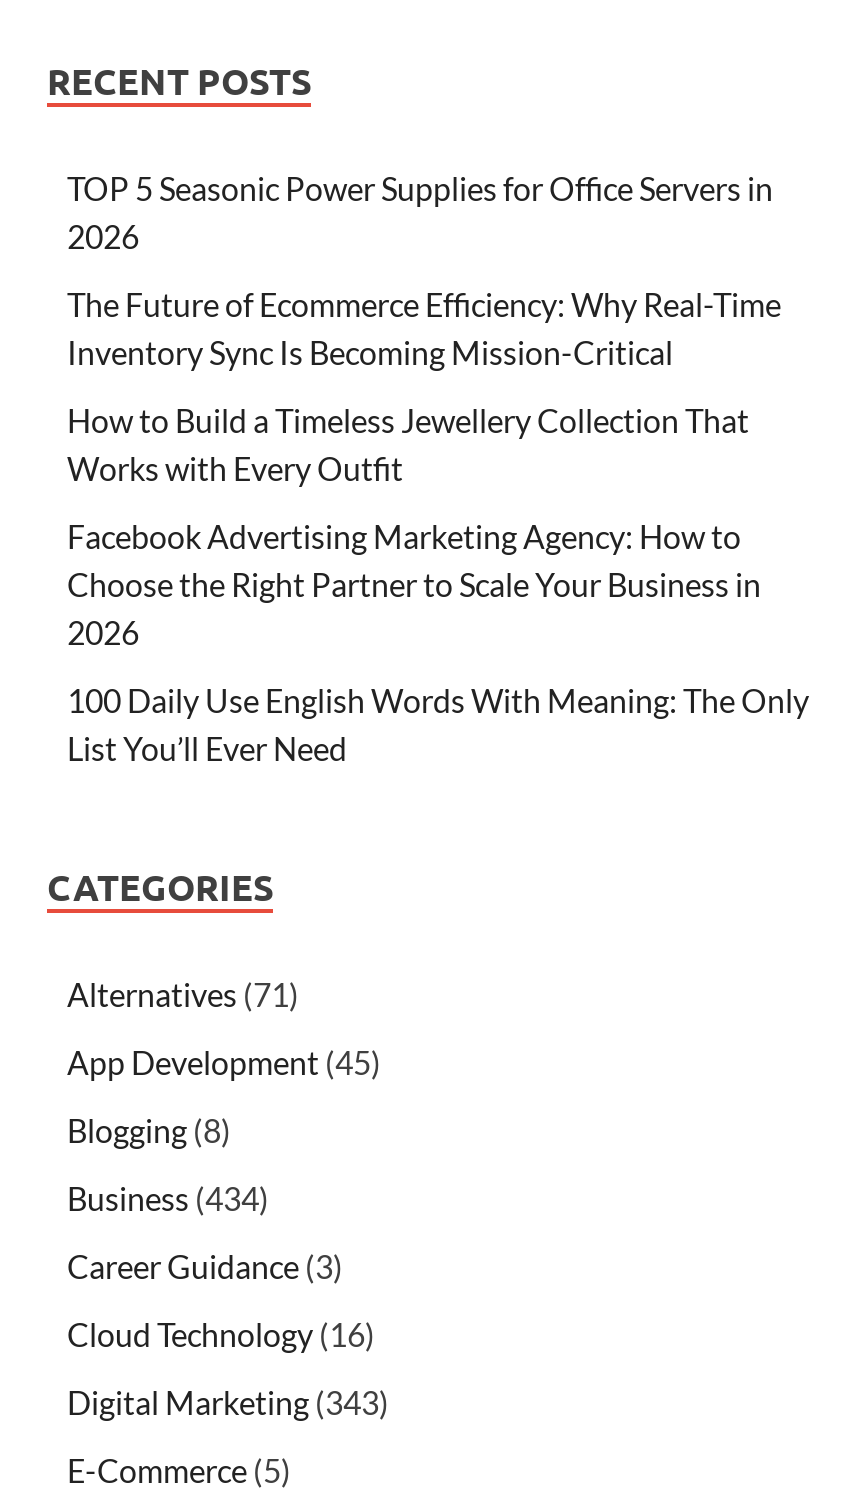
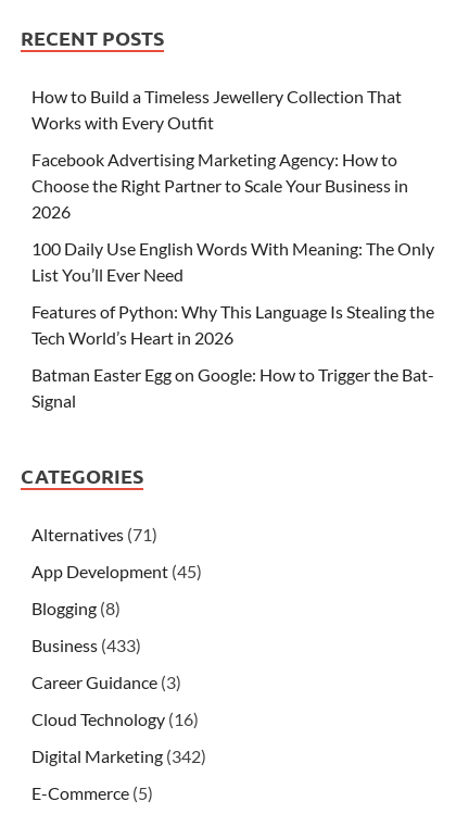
[67,169,781,371] TOP 5 Seasonic Power Supplies for Office Servers in | 2026 | The Future of Ecommerce Efficiency: Why Real-Time | Inventory Sync Is Becoming Mission-Critical -> none
moved [67,401,809,767] -> [31,86,434,285]: How to Build a Timeless Jewellery Collection That | Works with Every Outfit | Facebook Advertising Marketing Agency: How to | Choose the Right Partner to Scale Your Business in | 2026 | 100 Daily Use English Words With Meaning: The Only | List You’ll Ever Need
none -> [31,301,434,411] Features of Python: Why This Language Is Stealing the | Tech World’s Heart in 2026 | Batman Easter Egg on Google: How to Trigger the Bat- | Signal
[67,1179,269,1217] Business (434) -> [31,635,141,655] Business (433)
[67,1383,389,1421] Digital Marketing (343) -> [31,746,206,766] Digital Marketing (342)

